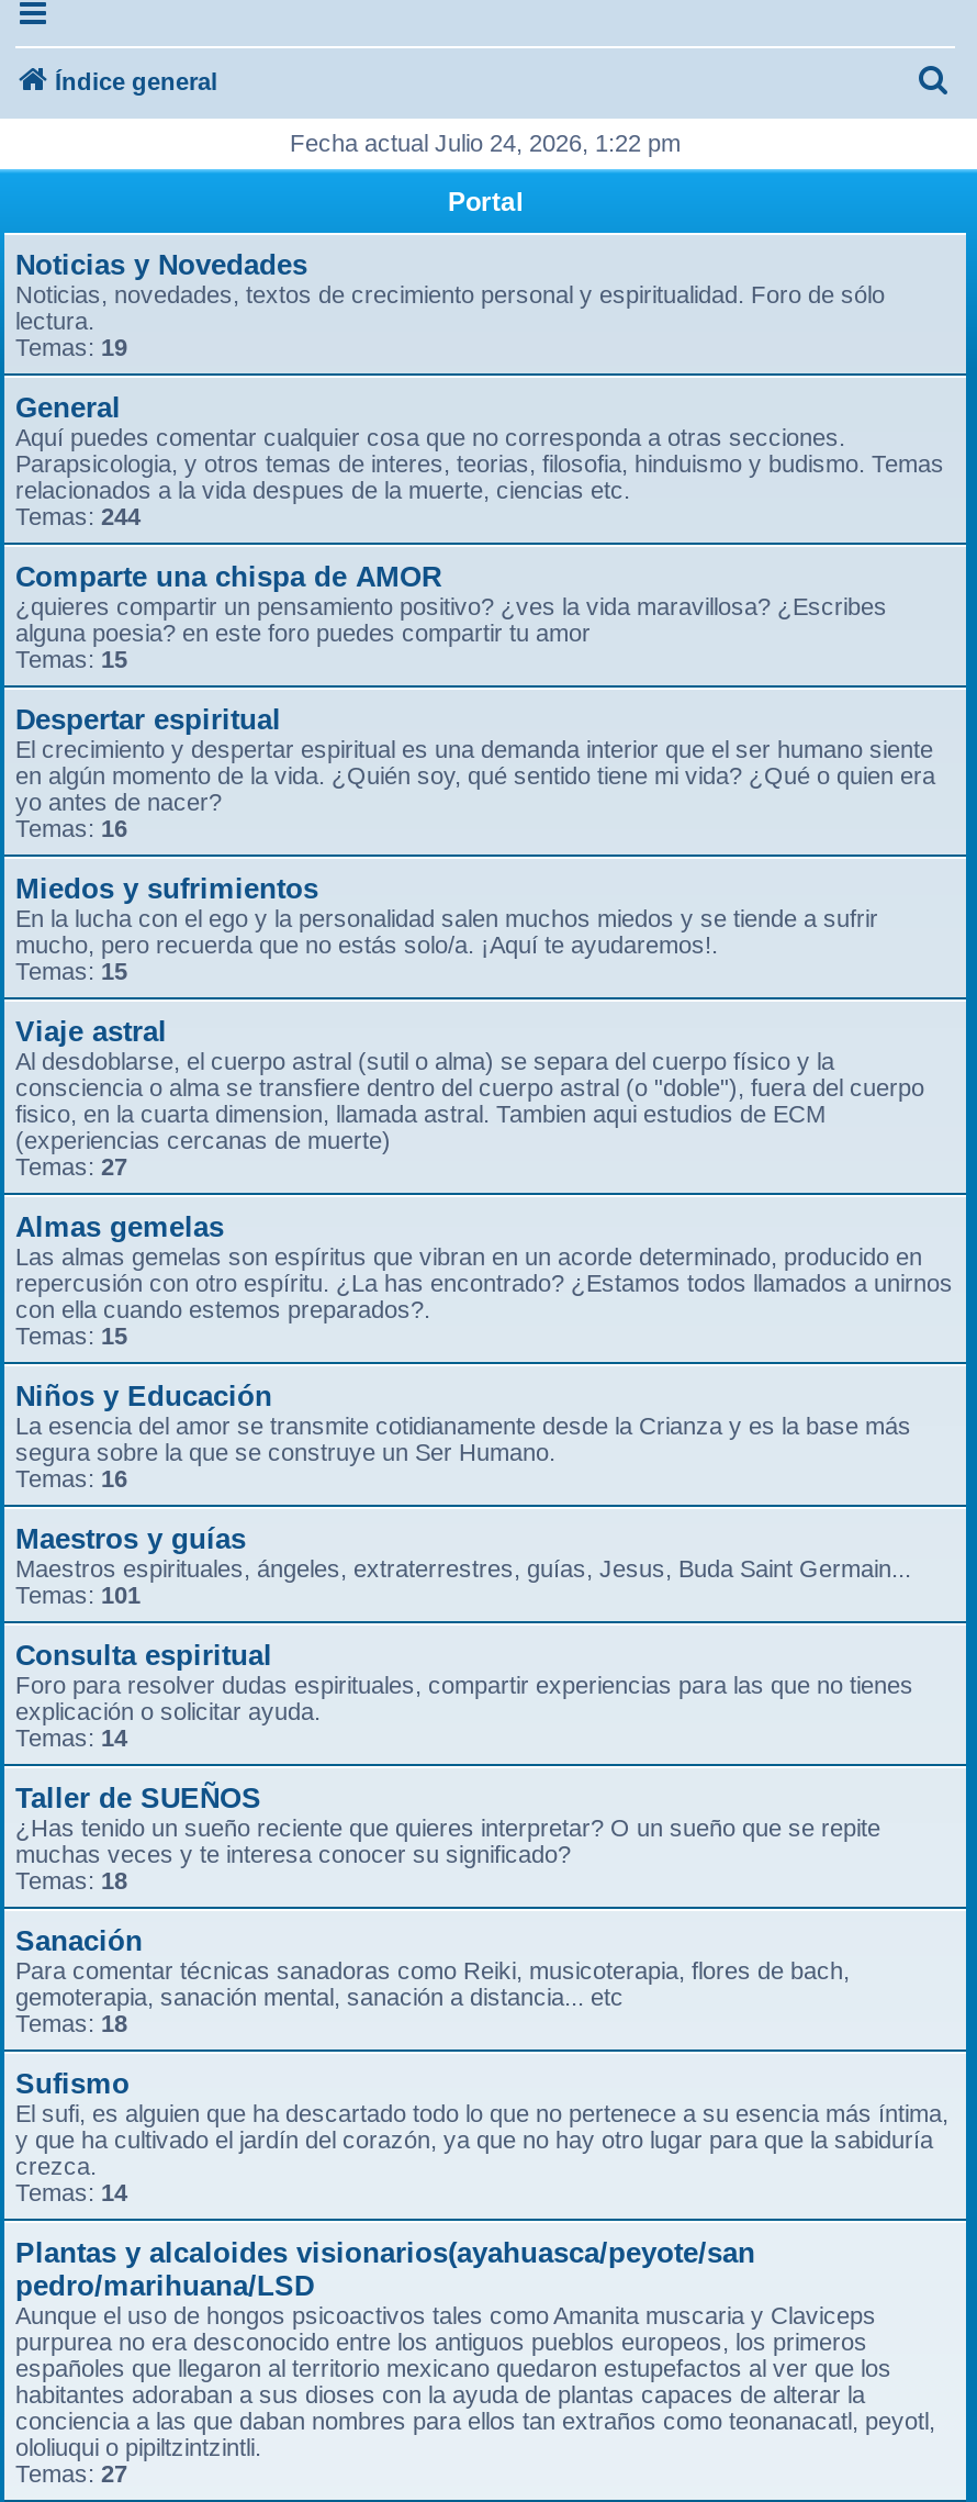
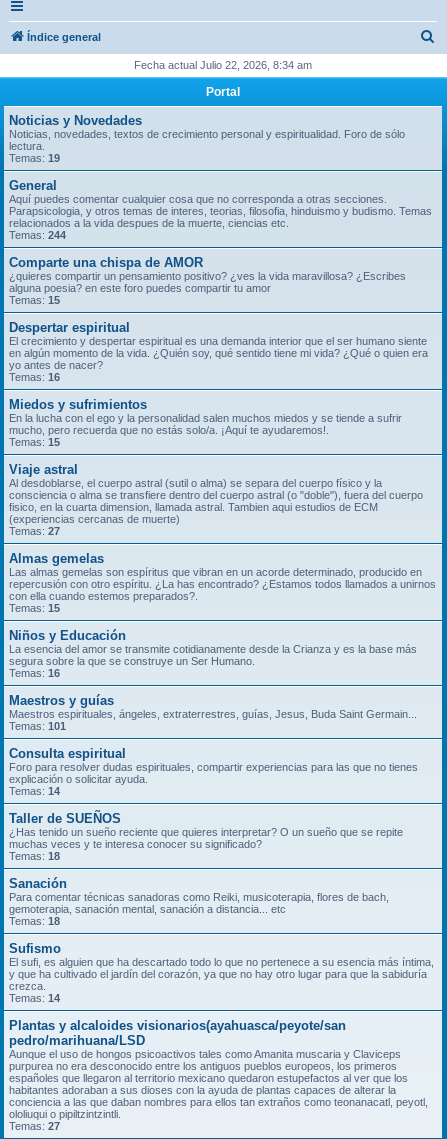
[290,130,681,156] Fecha actual Julio 24, 2026, 1:22 pm -> [134,59,312,71] Fecha actual Julio 22, 2026, 8:34 am

